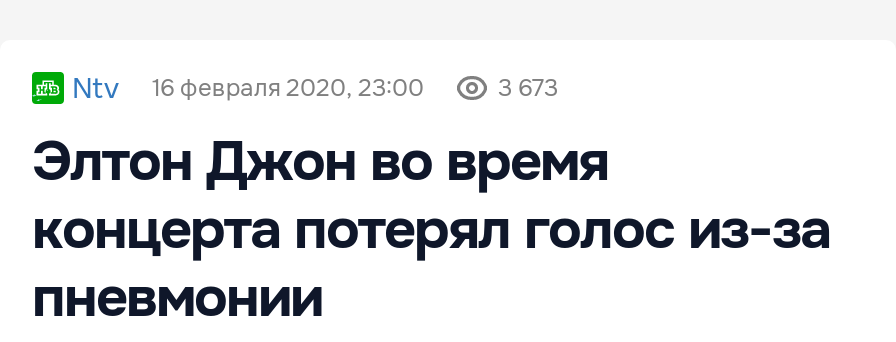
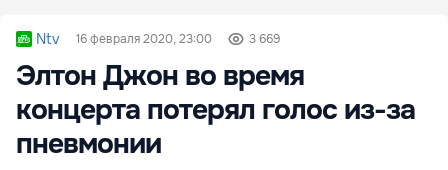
[498,71,558,103] 3 673 -> [249,31,280,47] 3 669

